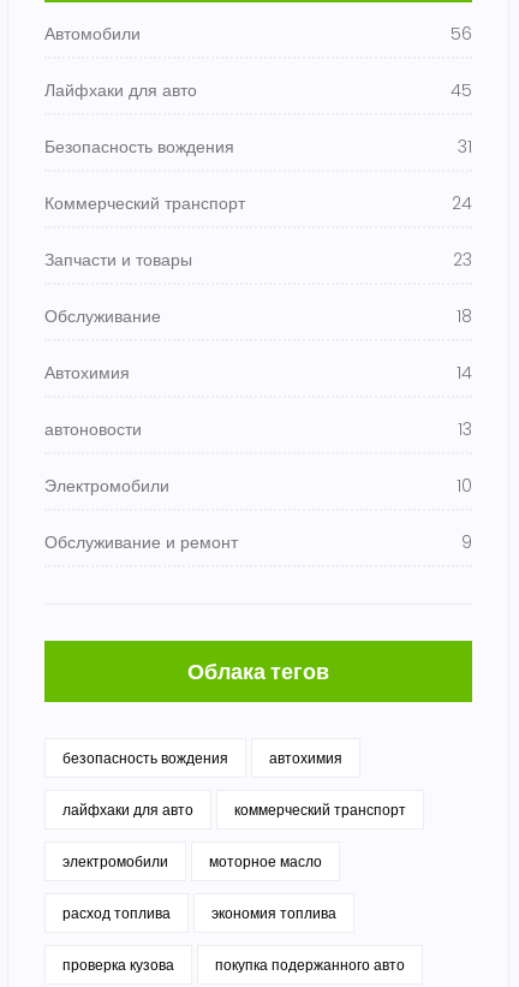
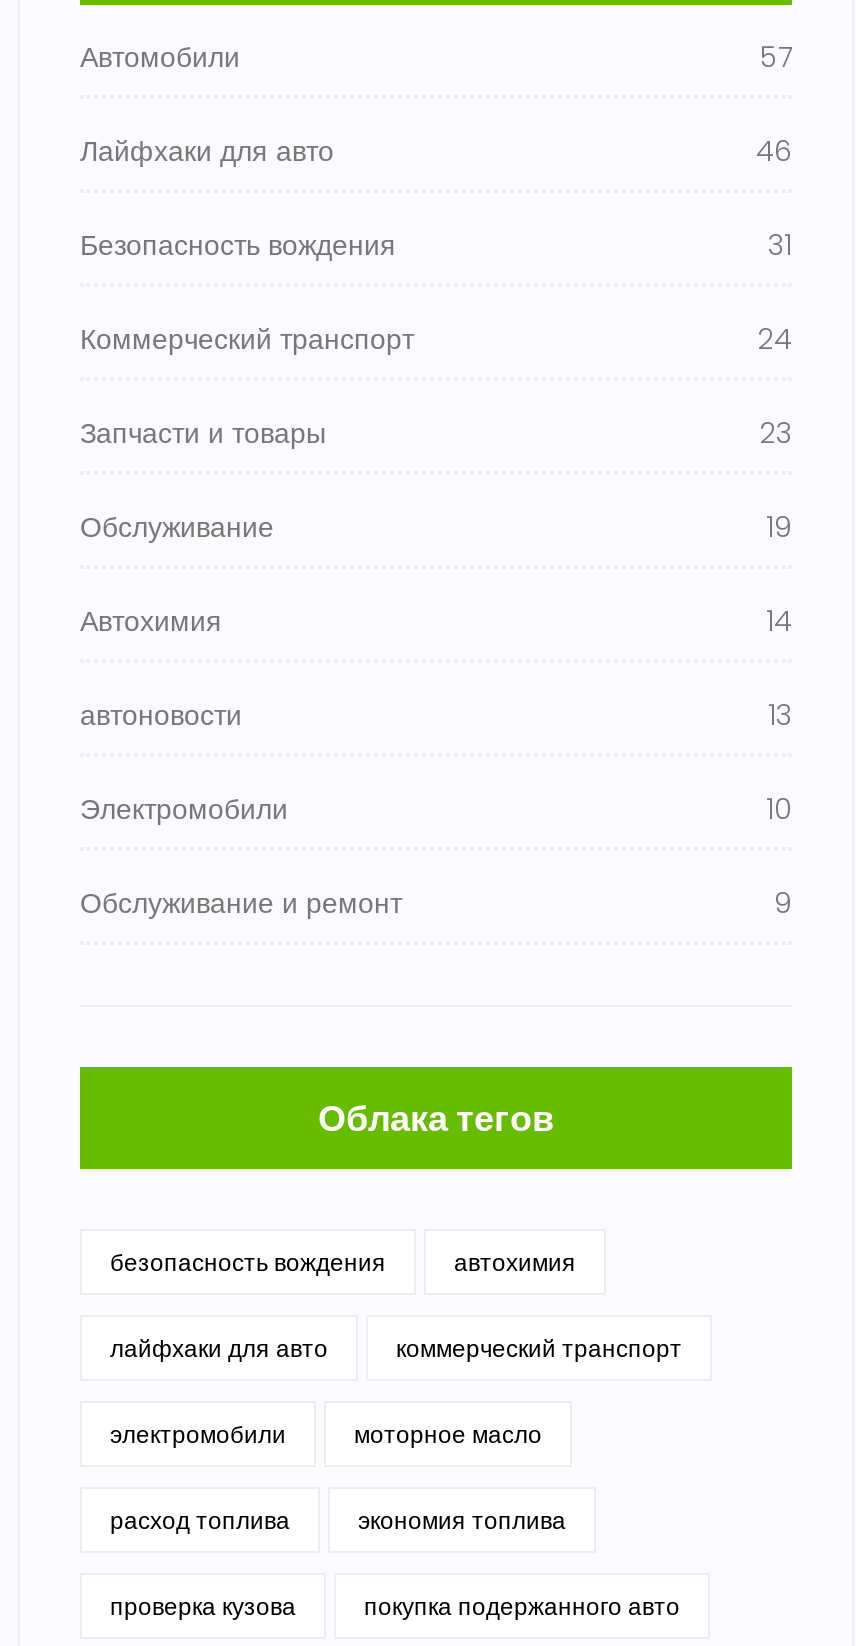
[451,22,472,46] 56 -> [760,37,792,77] 57
[451,78,472,102] 45 -> [756,131,792,171] 46
[457,304,472,328] 18 -> [766,507,792,547] 19

